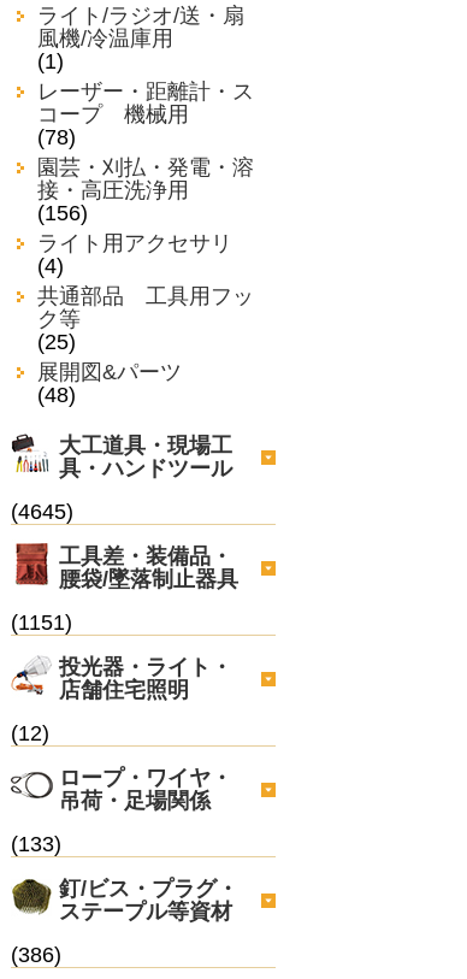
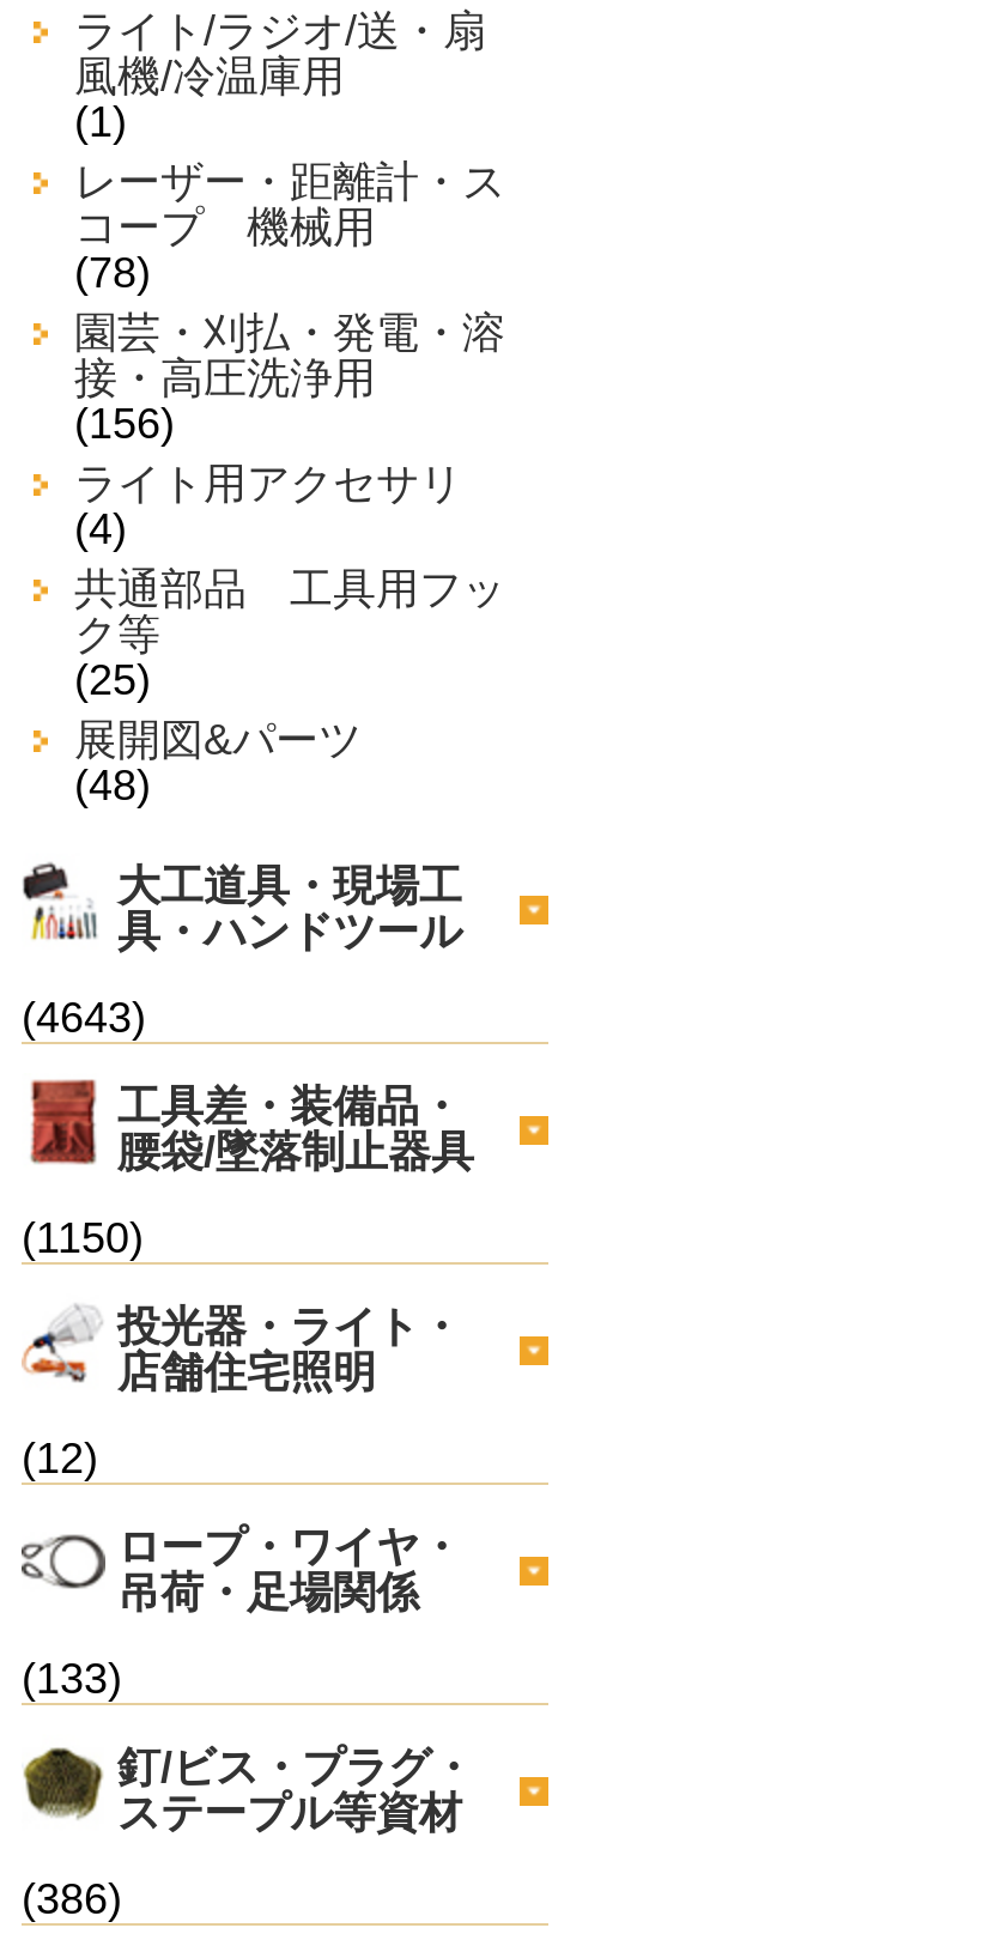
[11,500,73,524] (4645) -> [22,994,146,1042] (4643)
[11,611,72,635] (1151) -> [22,1214,144,1262] (1150)

